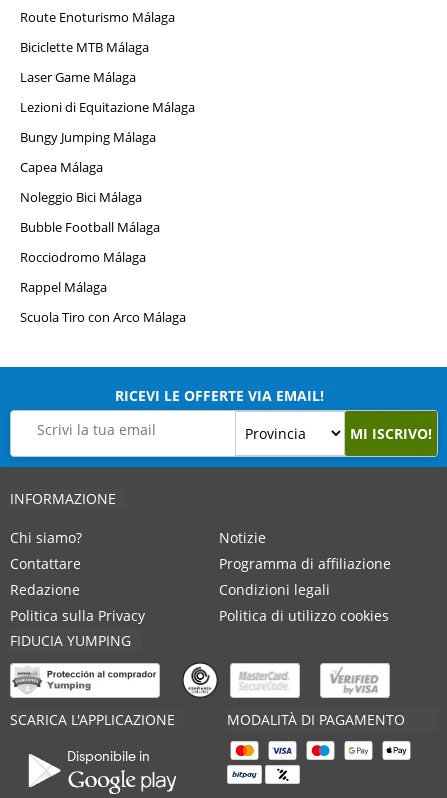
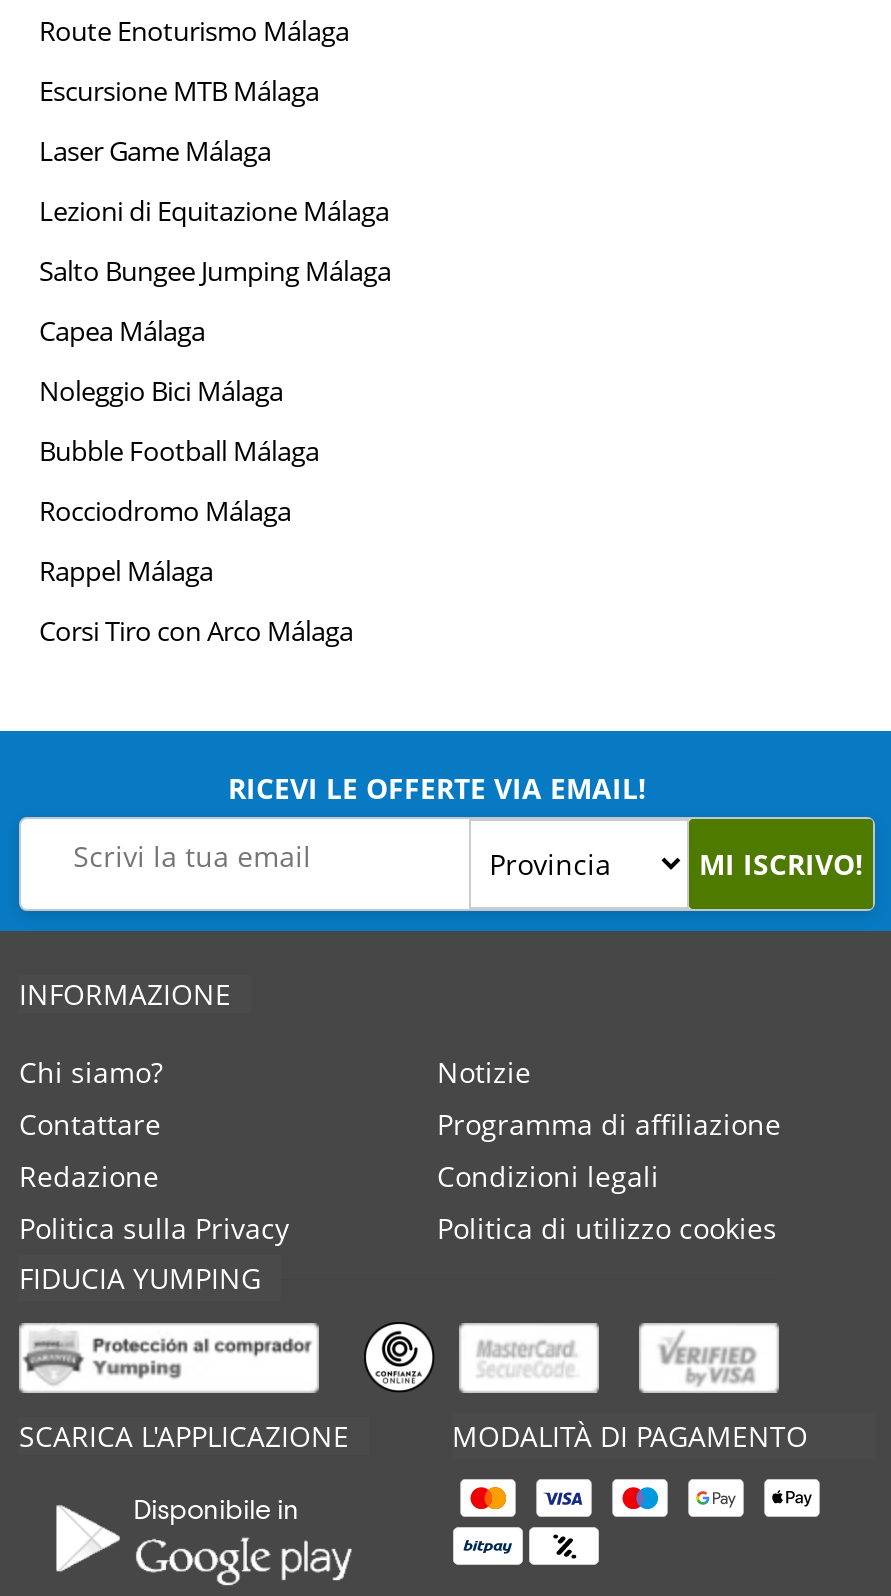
[20,38,149,56] Biciclette MTB Málaga -> [39,73,319,109] Escursione MTB Málaga
[20,128,156,146] Bungy Jumping Málaga -> [39,253,391,289] Salto Bungee Jumping Málaga
[20,308,186,326] Scuola Tiro con Arco Málaga -> [39,613,353,649] Corsi Tiro con Arco Málaga

